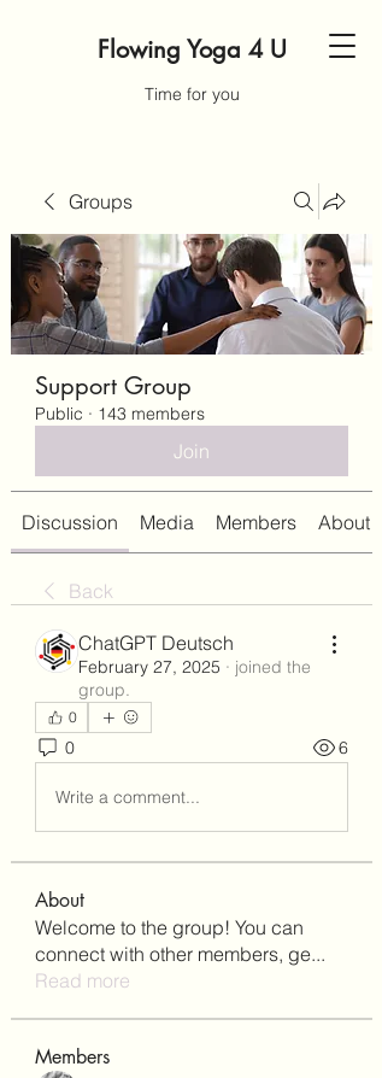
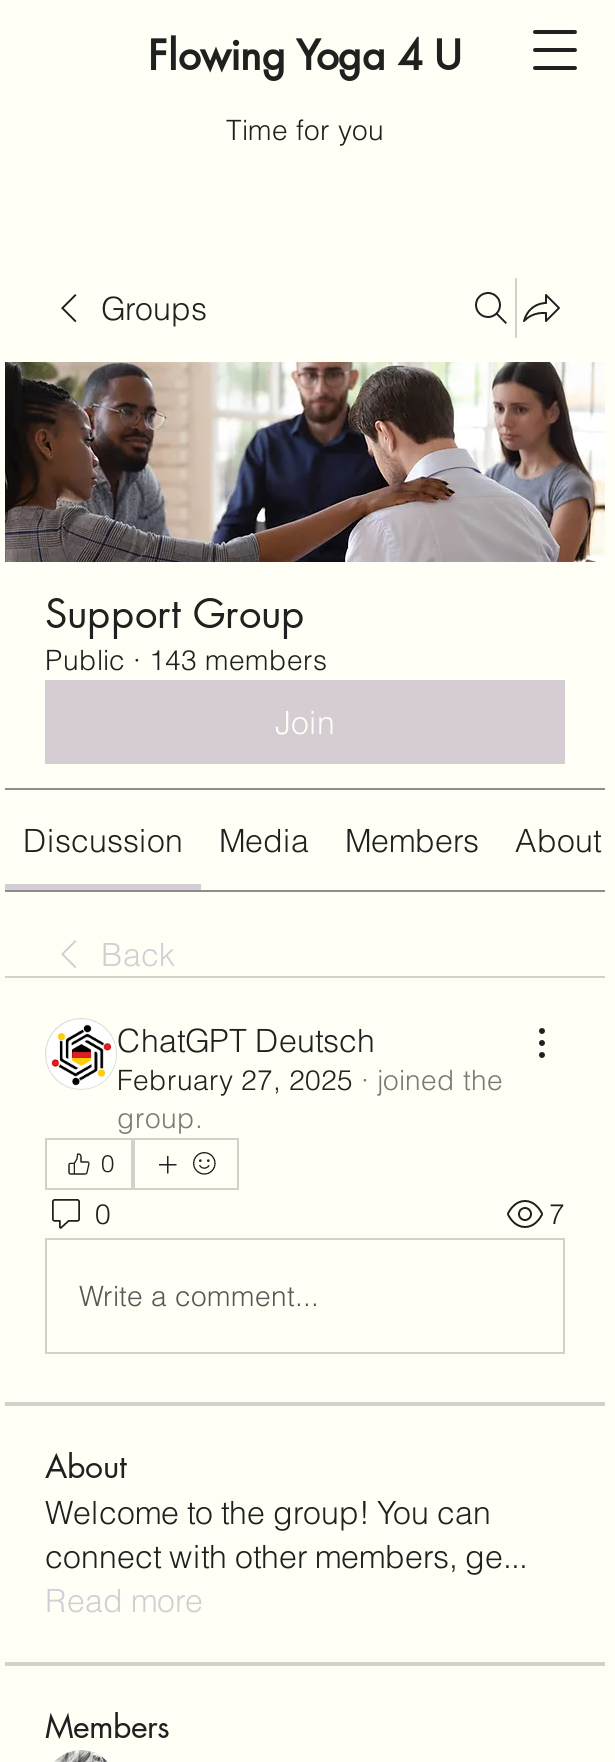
[339,736,348,758] 6 -> [549,1195,565,1231] 7

